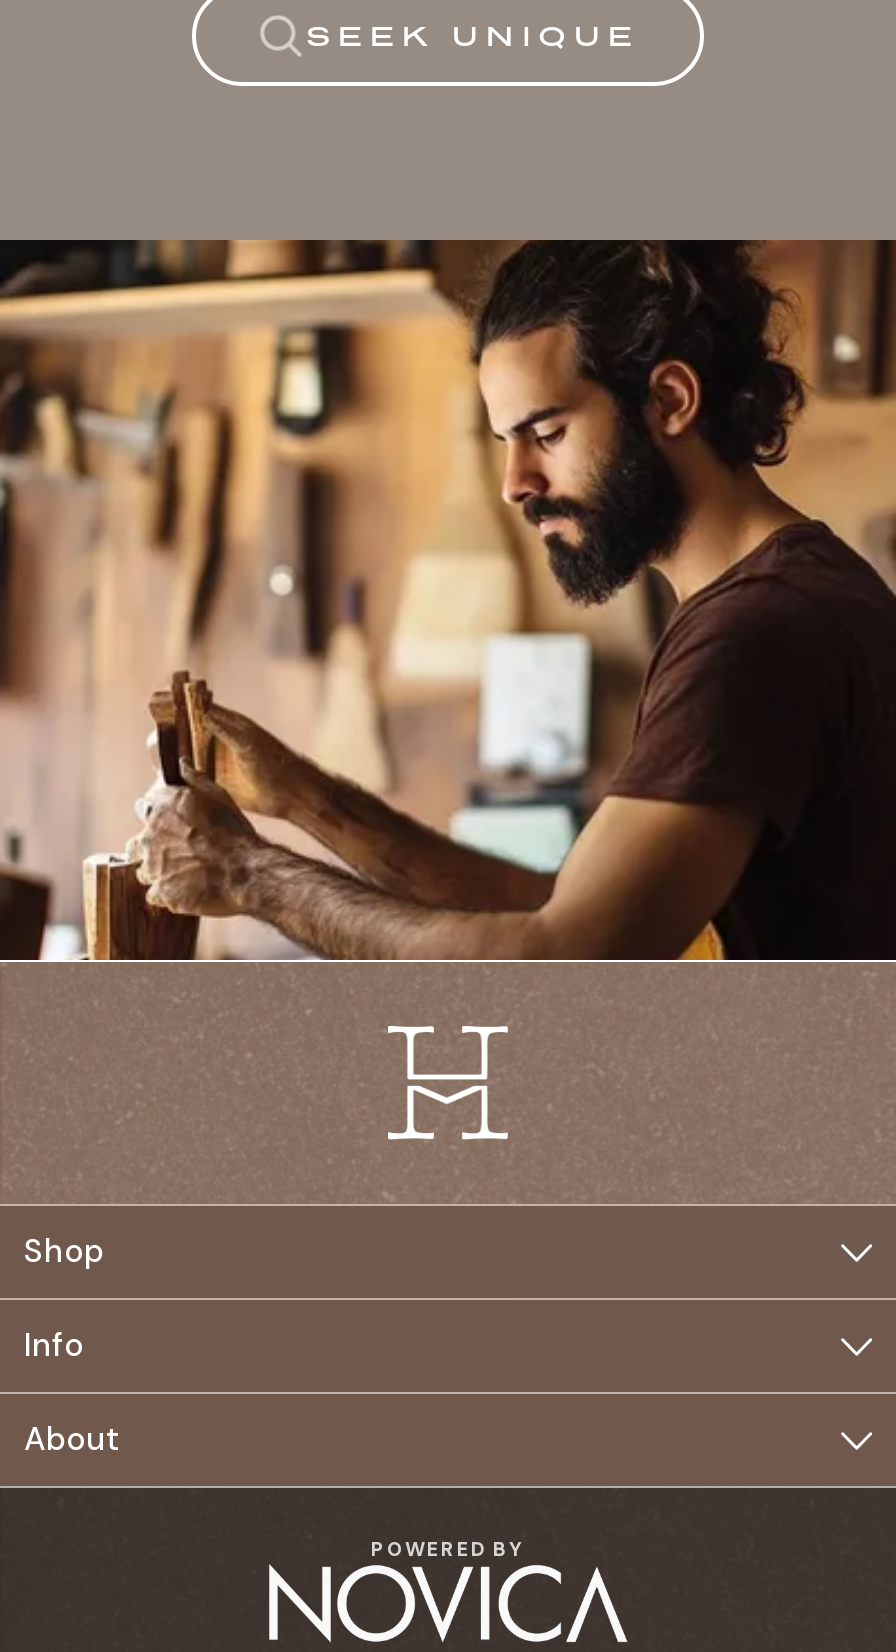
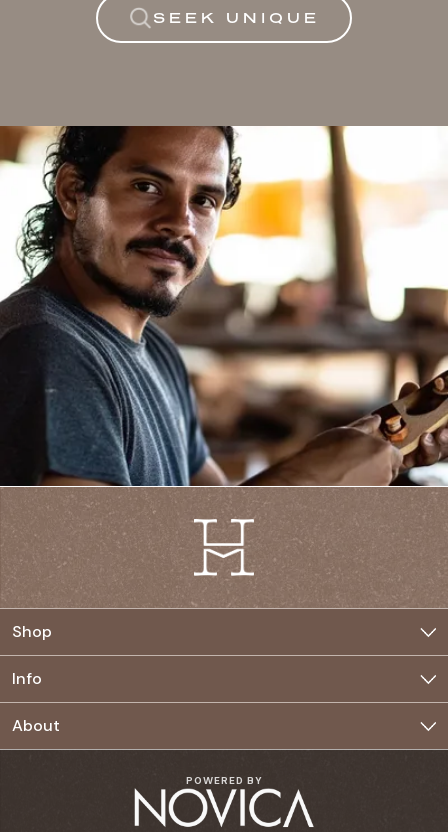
[6,238,890,962] [image] -> [3,125,445,487] [image]

